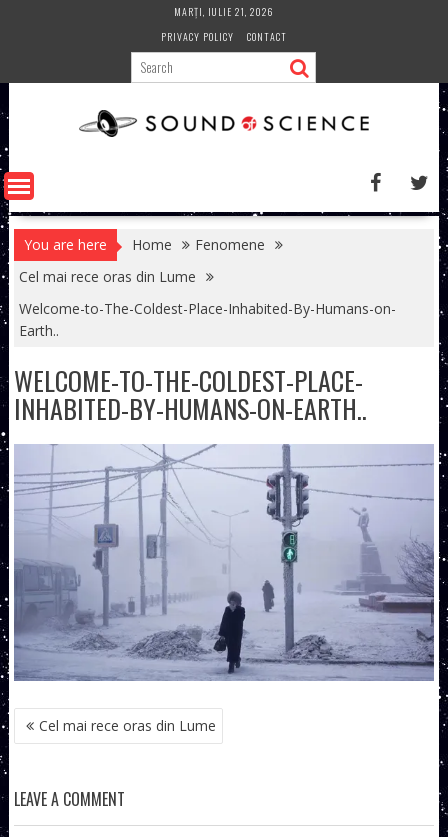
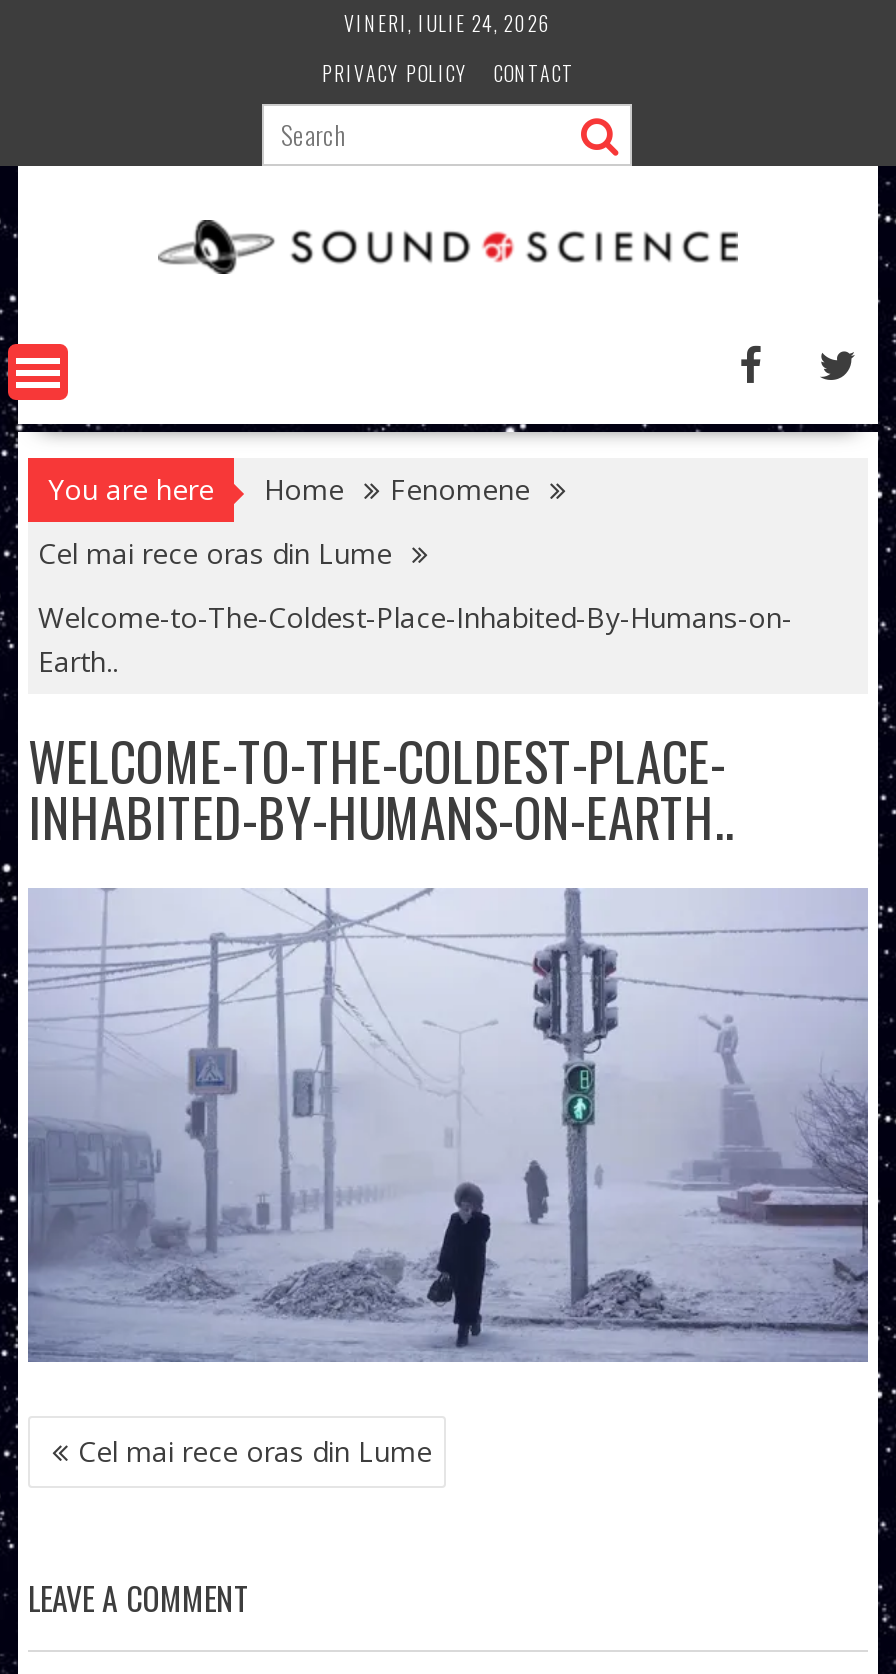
[174,4,274,19] MARȚI, IULIE 21, 2026 -> [344,8,552,38] VINERI, IULIE 24, 2026

